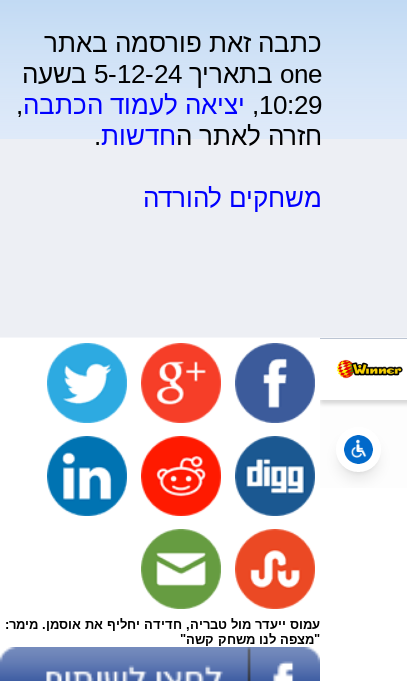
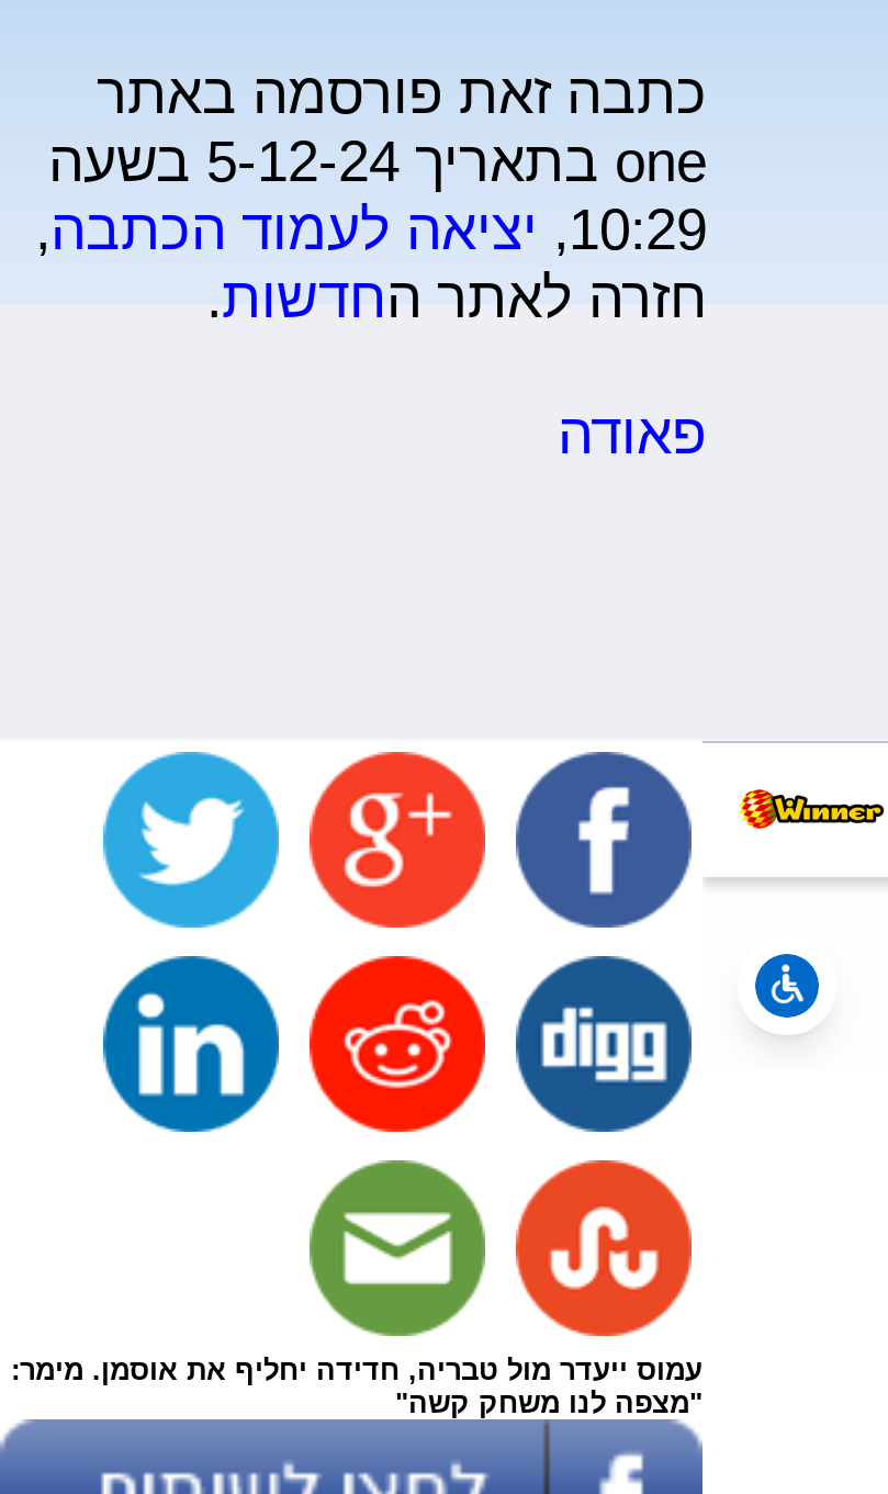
[143,183,322,213] משחקים להורדה -> [558,401,707,467] פאודה

